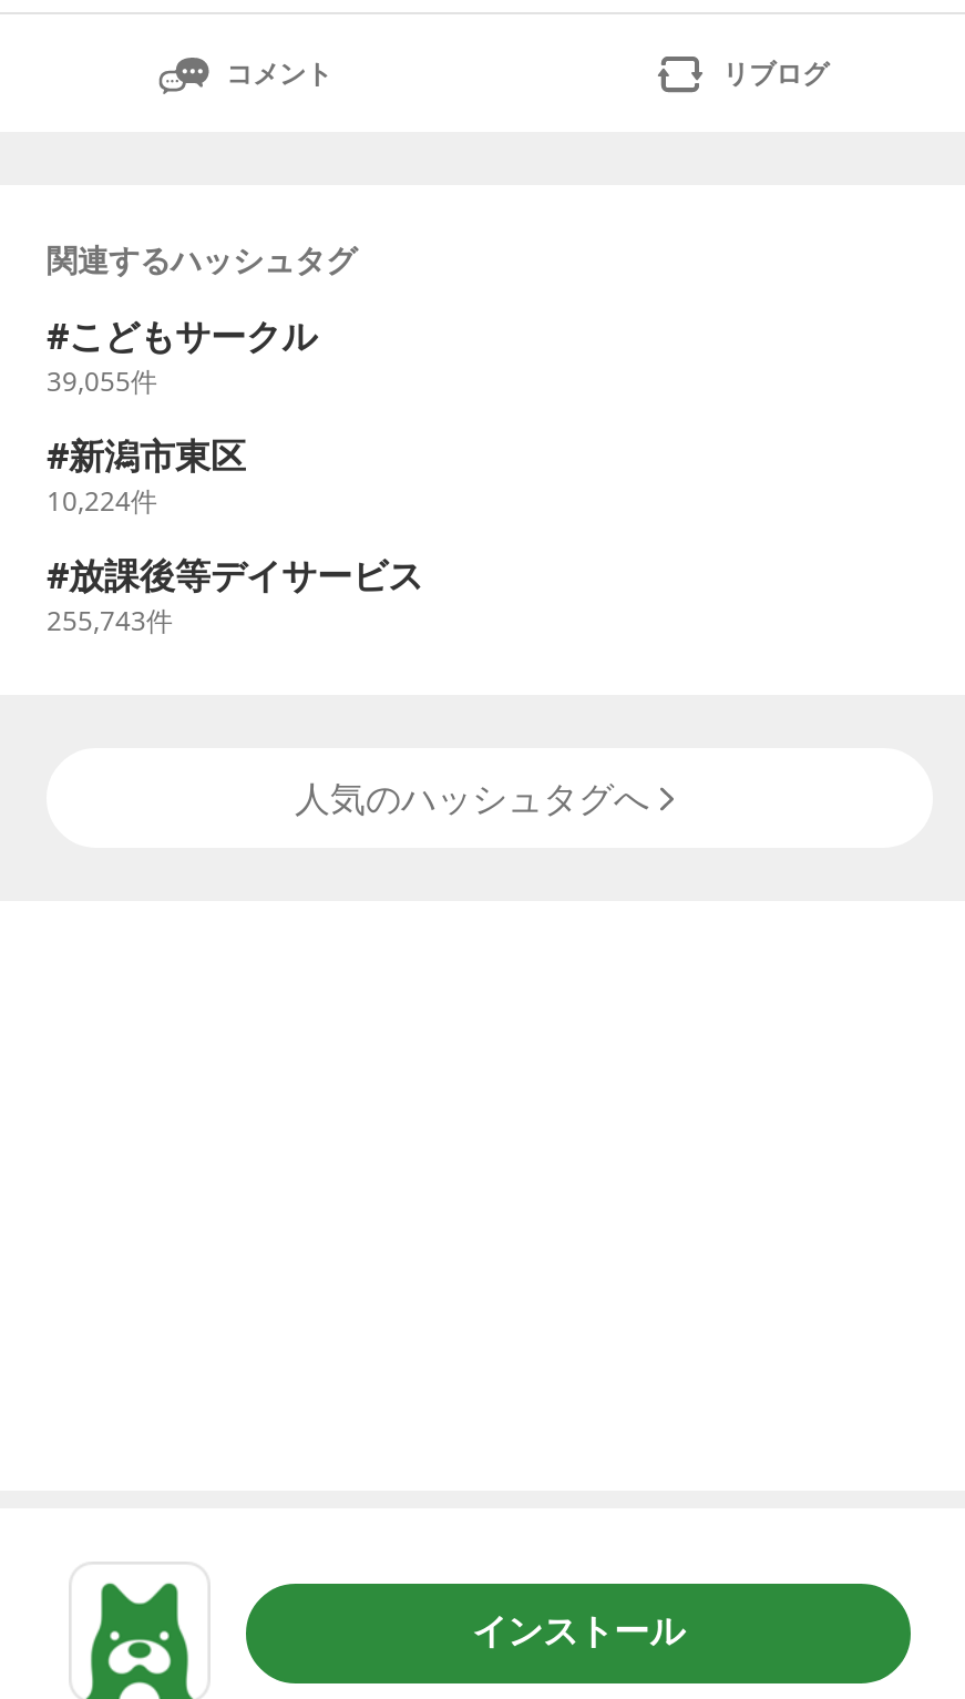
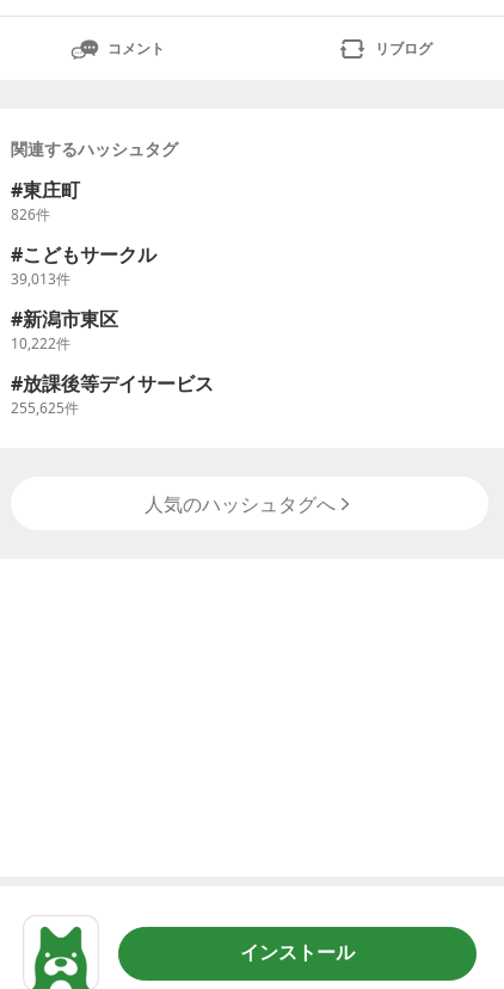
none -> [11,177,80,225] 東庄町 | 826件
[47,363,157,401] 39,055件 -> [11,269,70,290] 39,013件
[47,483,157,521] 10,224件 -> [11,334,70,354] 10,222件
[47,603,173,640] 255,743件 -> [11,398,79,419] 255,625件

